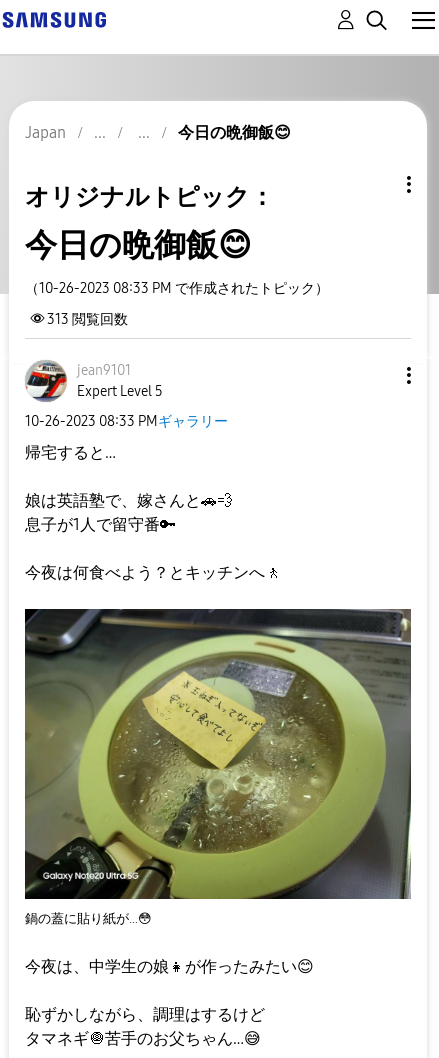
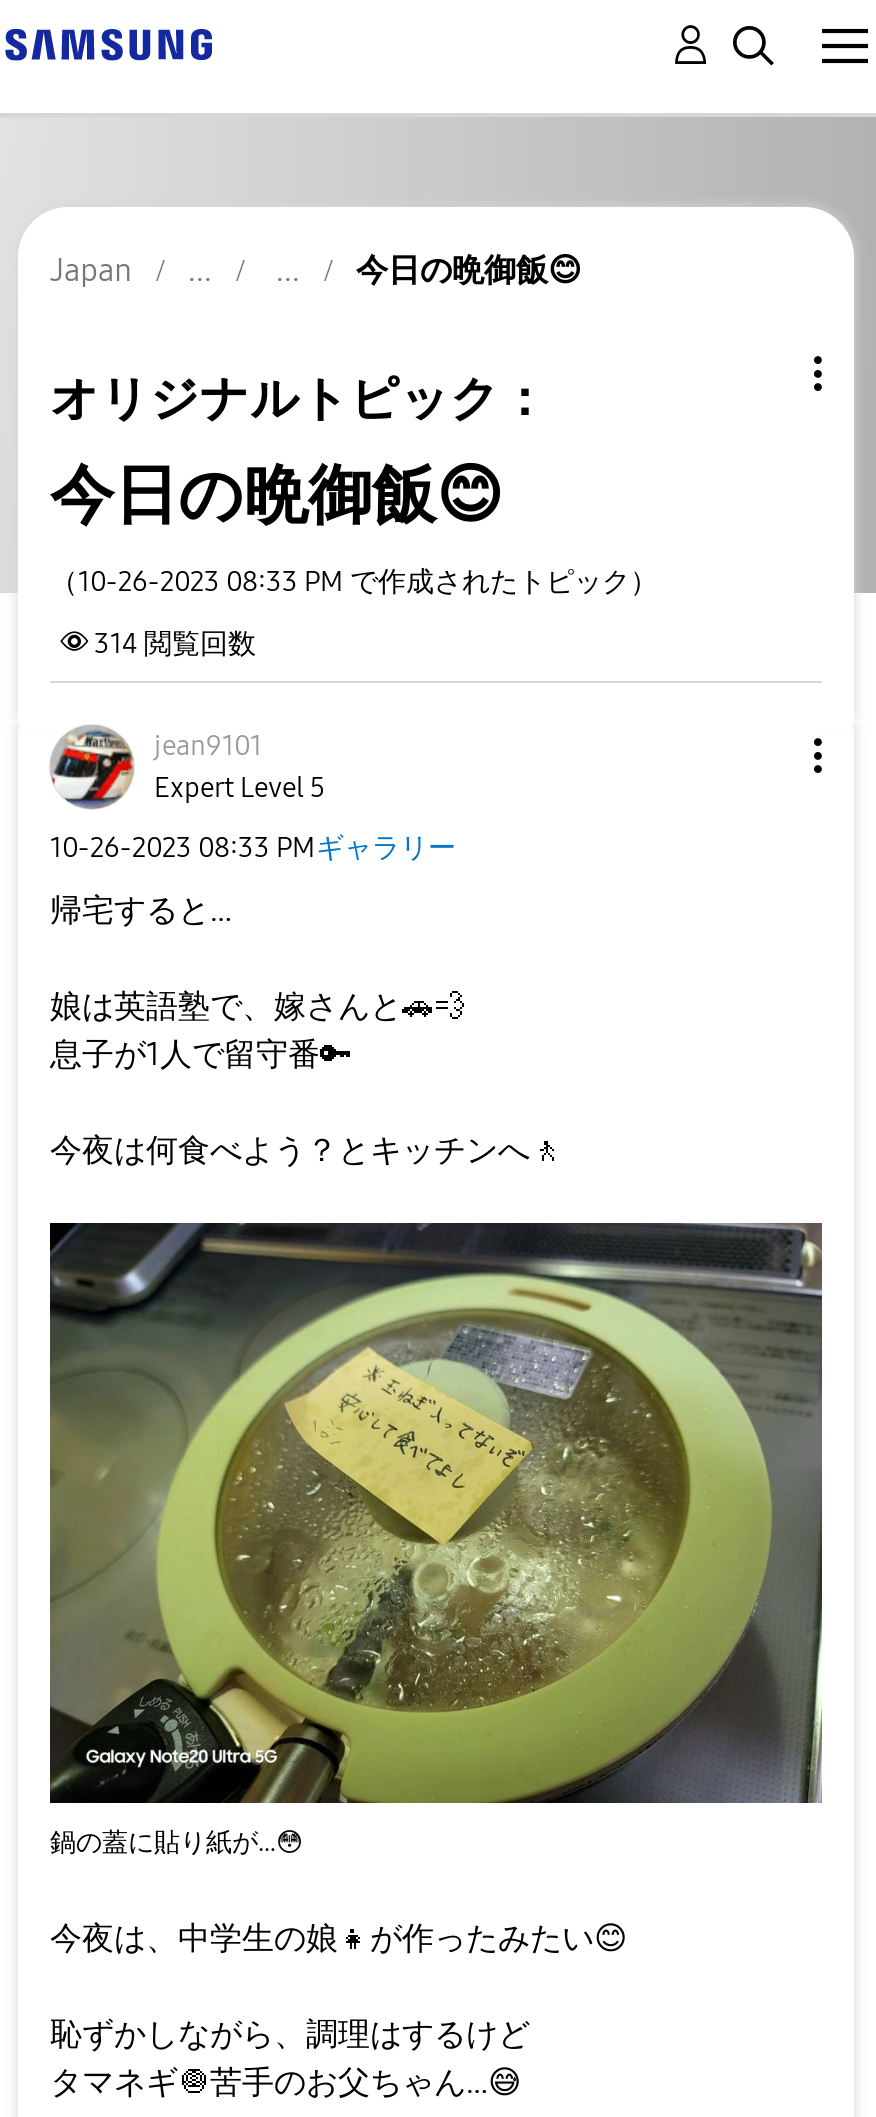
[47,310,128,327] 313 閲覧回数 -> [94,626,256,660] 314 閲覧回数

